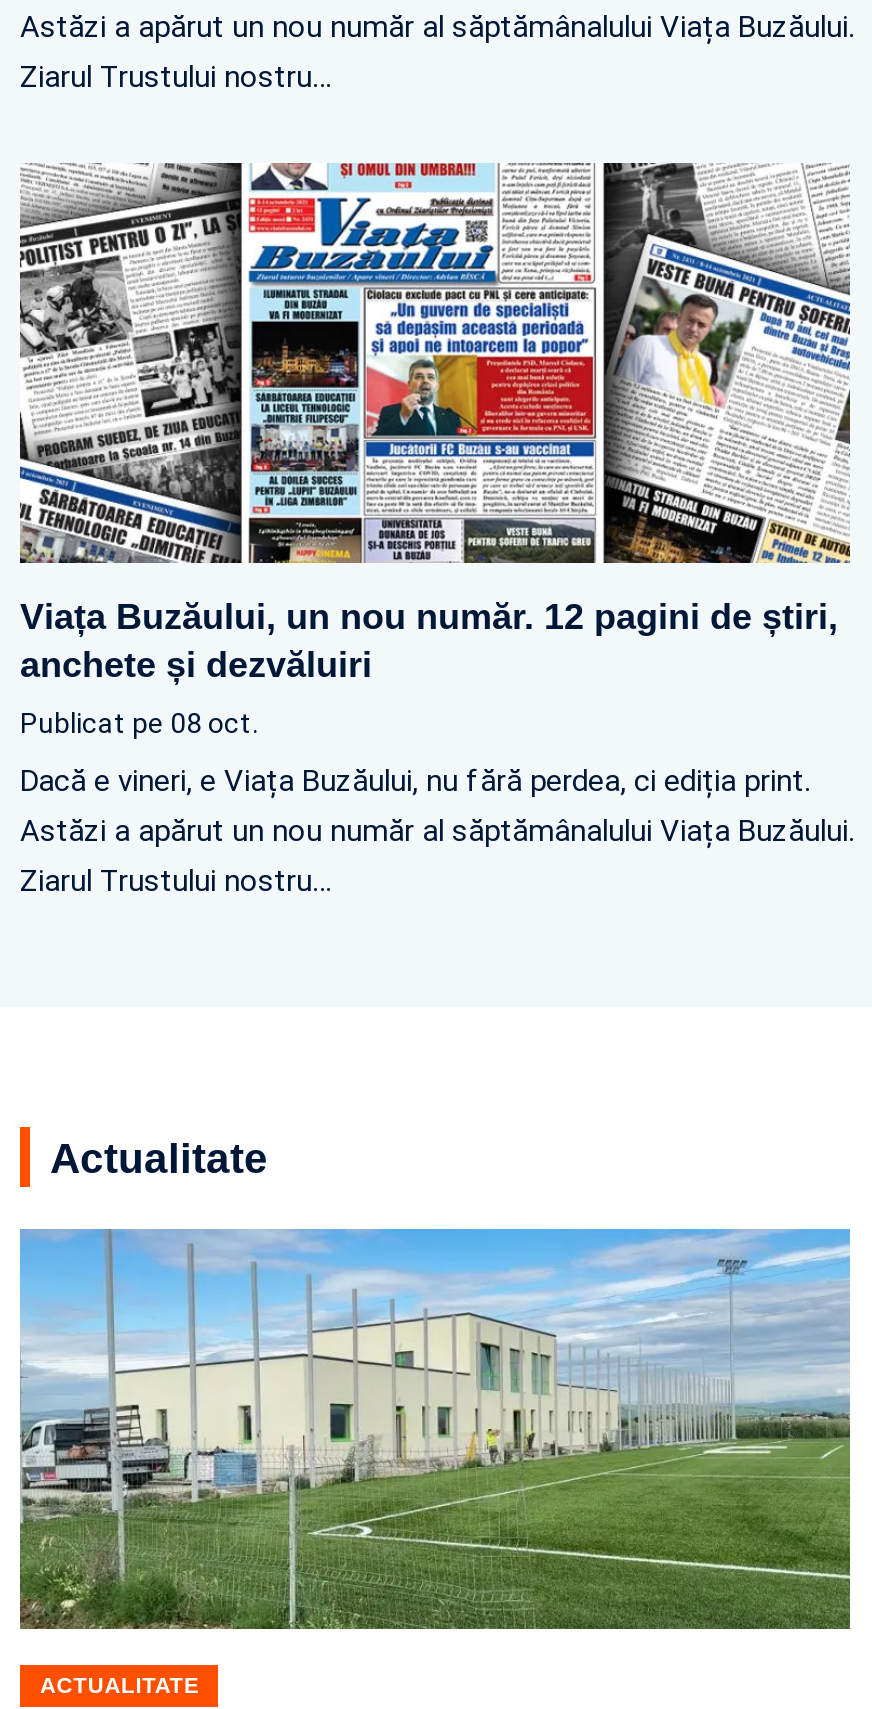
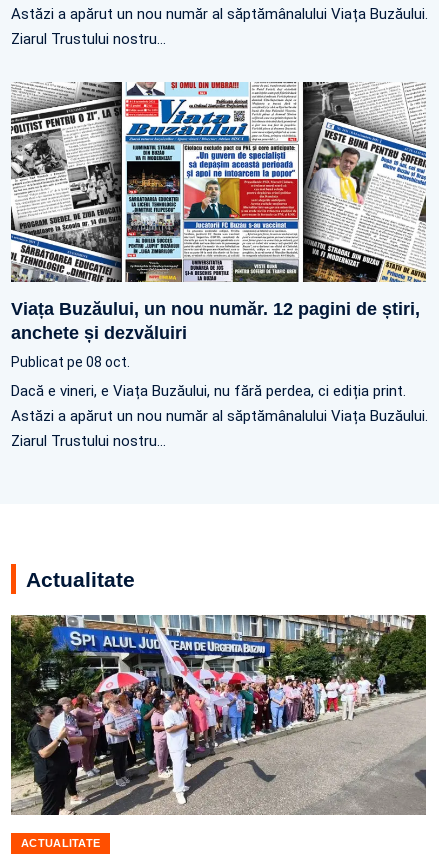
[18,1227,852,1631] [image] -> [10,614,427,815] [image]

